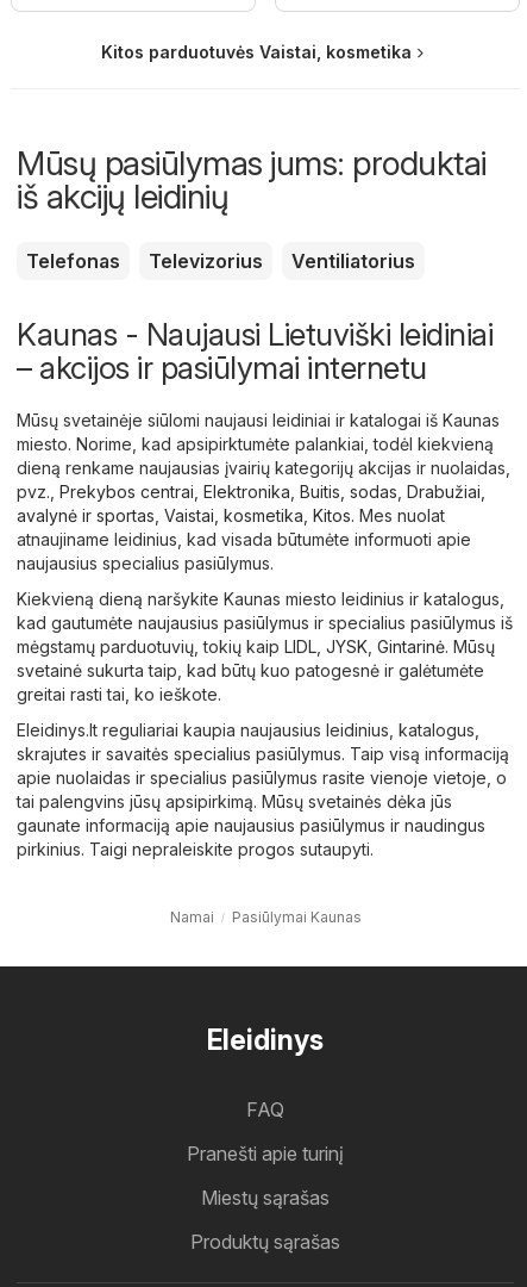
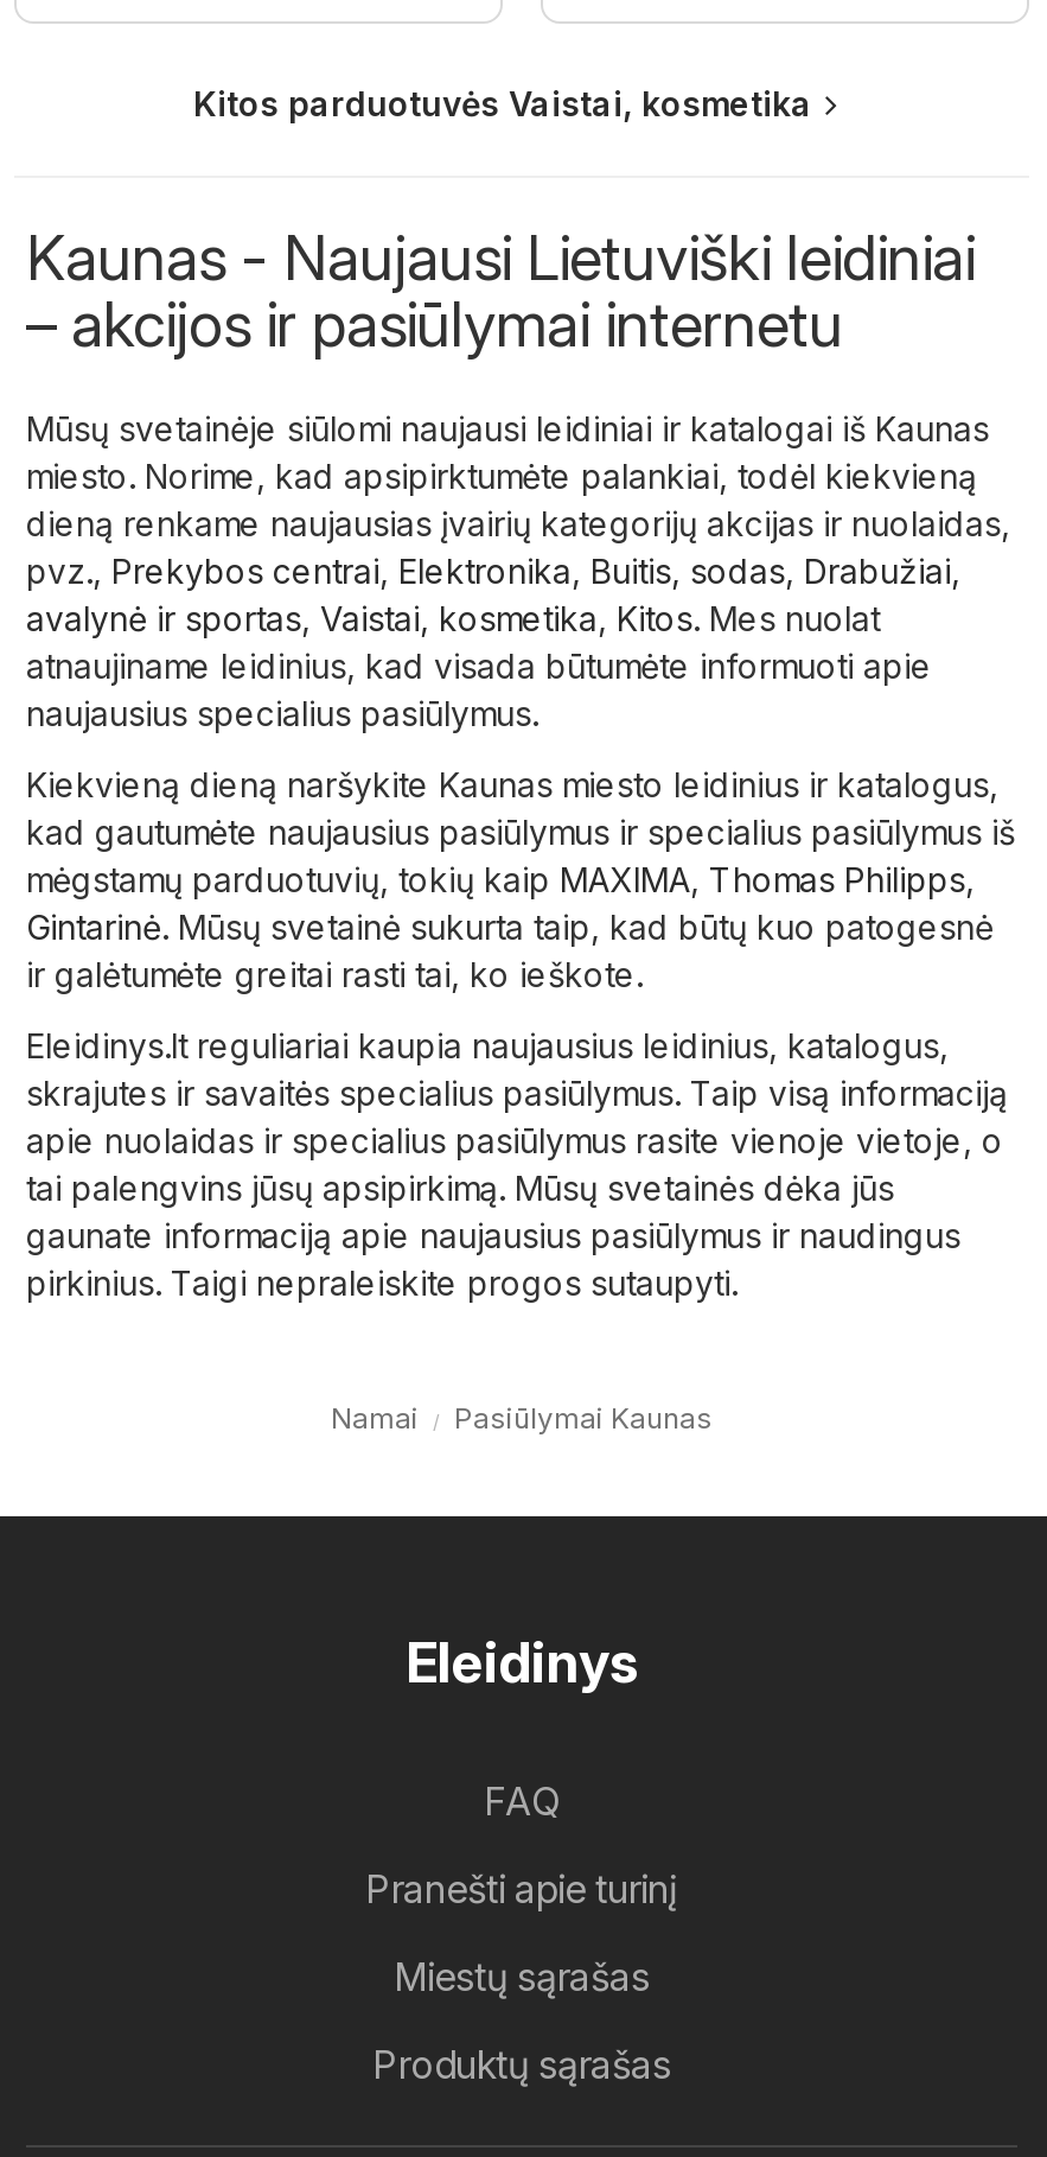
[17,143,486,273] Mūsų pasiūlymas jums: produktai | iš akcijų leidinių | Telefonas | Televizorius | Ventiliatorius -> none
[17,636,495,704] mėgstamų parduotuvių, tokių kaip LIDL, JYSK, Gintarinė. Mūsų | svetainė sukurta taip, kad būtų kuo patogesnė ir galėtumėte | greitai rasti tai, ko ieškote. -> [26,860,994,995] mėgstamų parduotuvių, tokių kaip MAXIMA, Thomas Philipps, | Gintarinė. Mūsų svetainė sukurta taip, kad būtų kuo patogesnė | ir galėtumėte greitai rasti tai, ko ieškote.

